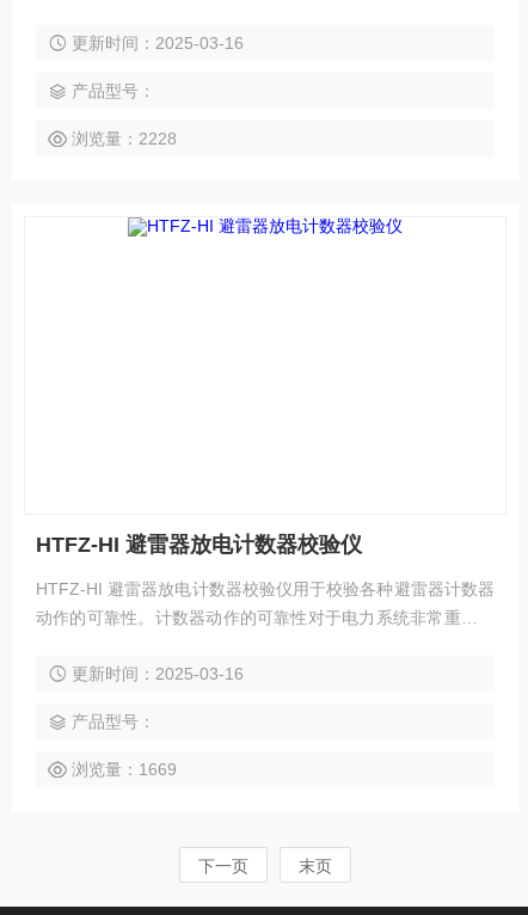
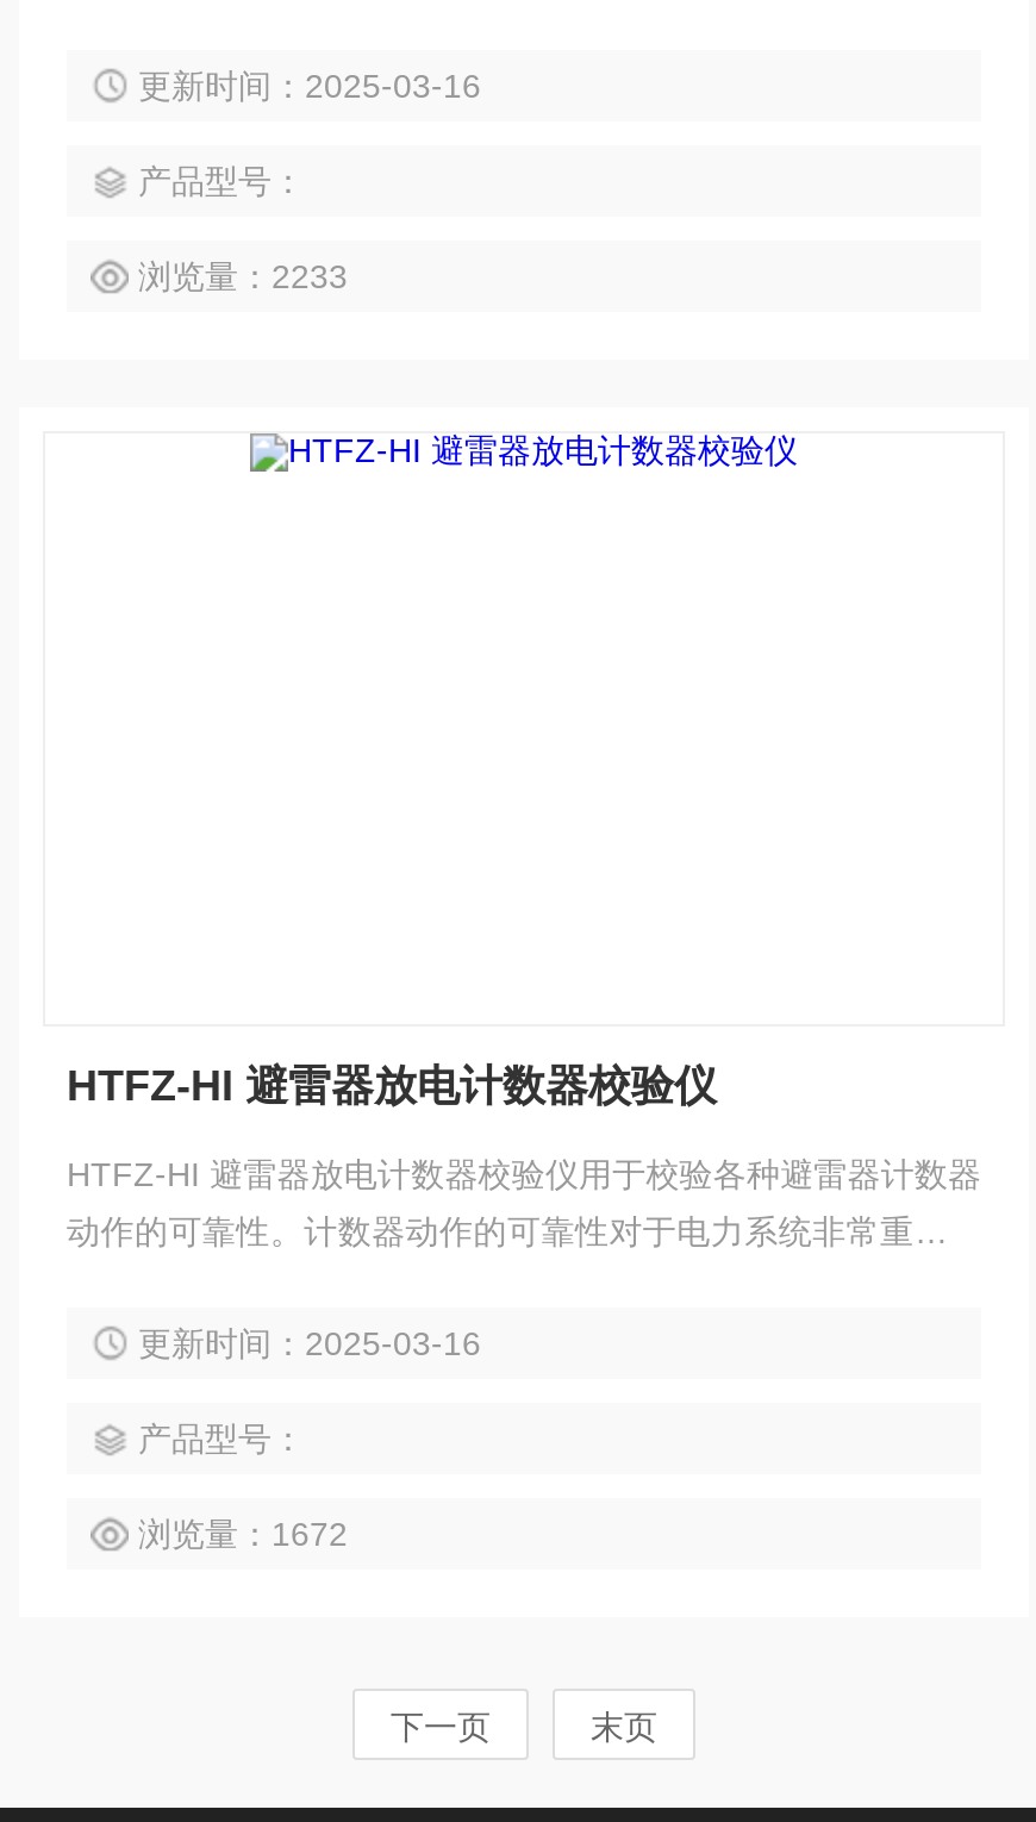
[72,129,177,148] 浏览量：2228 -> [138,257,348,295] 浏览量：2233
[72,760,177,779] 浏览量：1669 -> [138,1515,348,1553] 浏览量：1672

